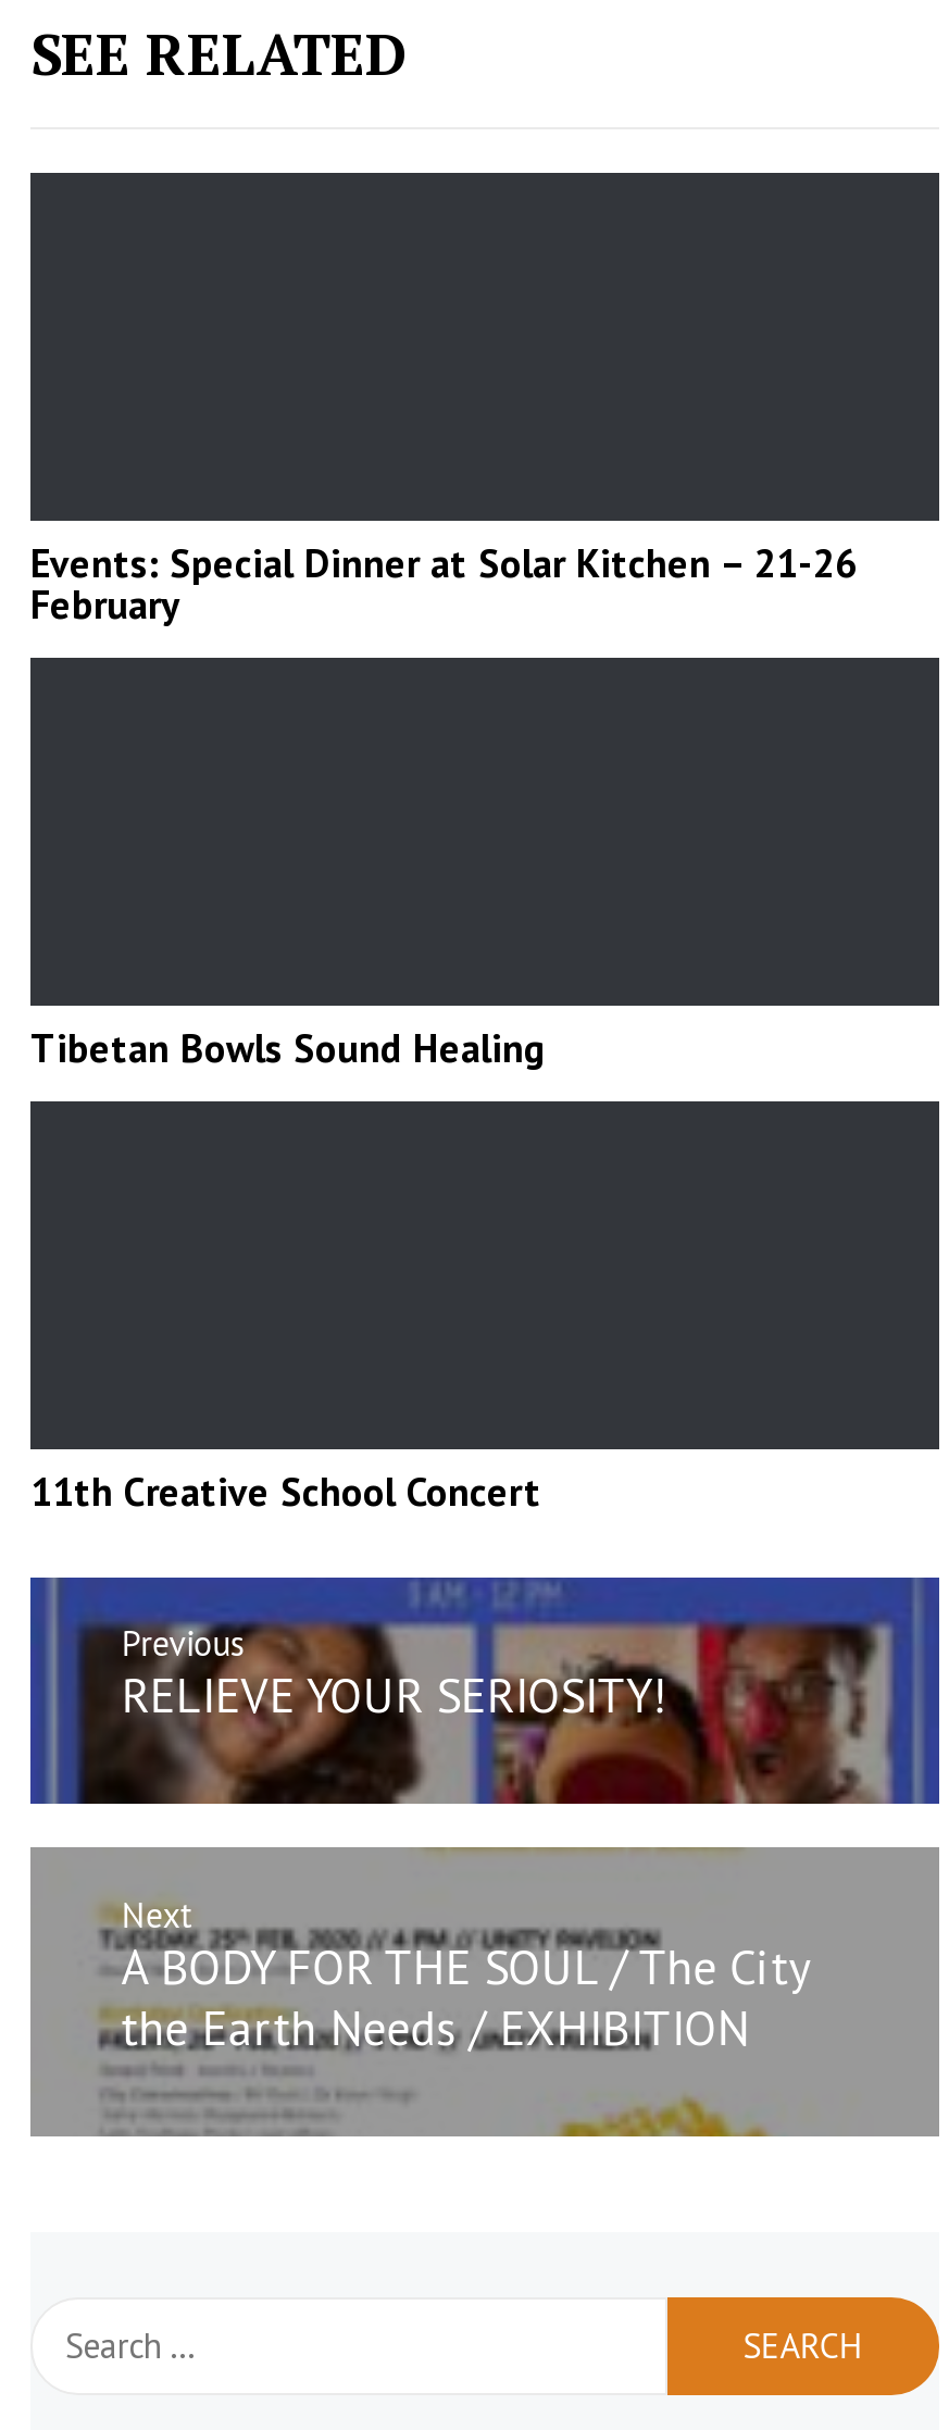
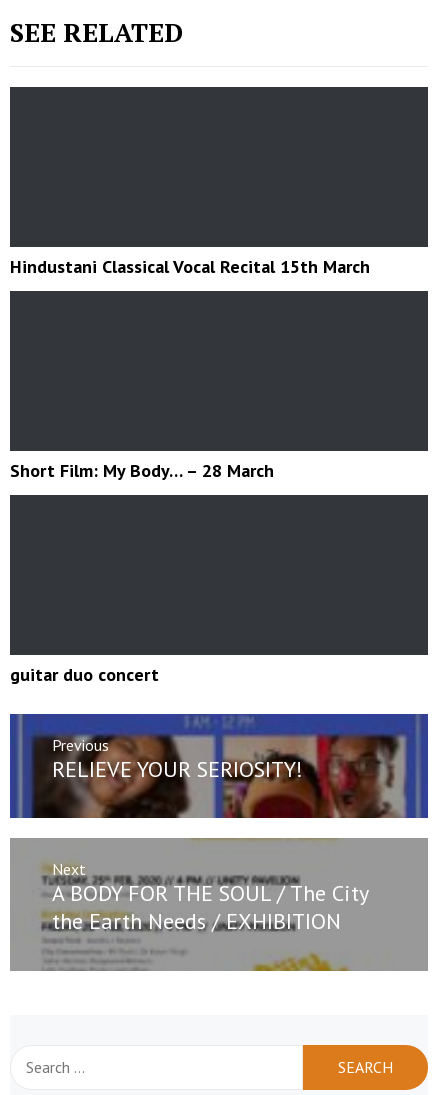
[30,538,857,629] Events: Special Dinner at Solar Kitchen – 21-26 | February -> [10,255,370,278] Hindustani Classical Vocal Recital 15th March
[30,1022,546,1072] Tibetan Bowls Sound Healing -> [10,459,274,482] Short Film: My Body… – 28 March
[30,1466,541,1516] 11th Creative School Concert -> [10,663,159,686] guitar duo concert

